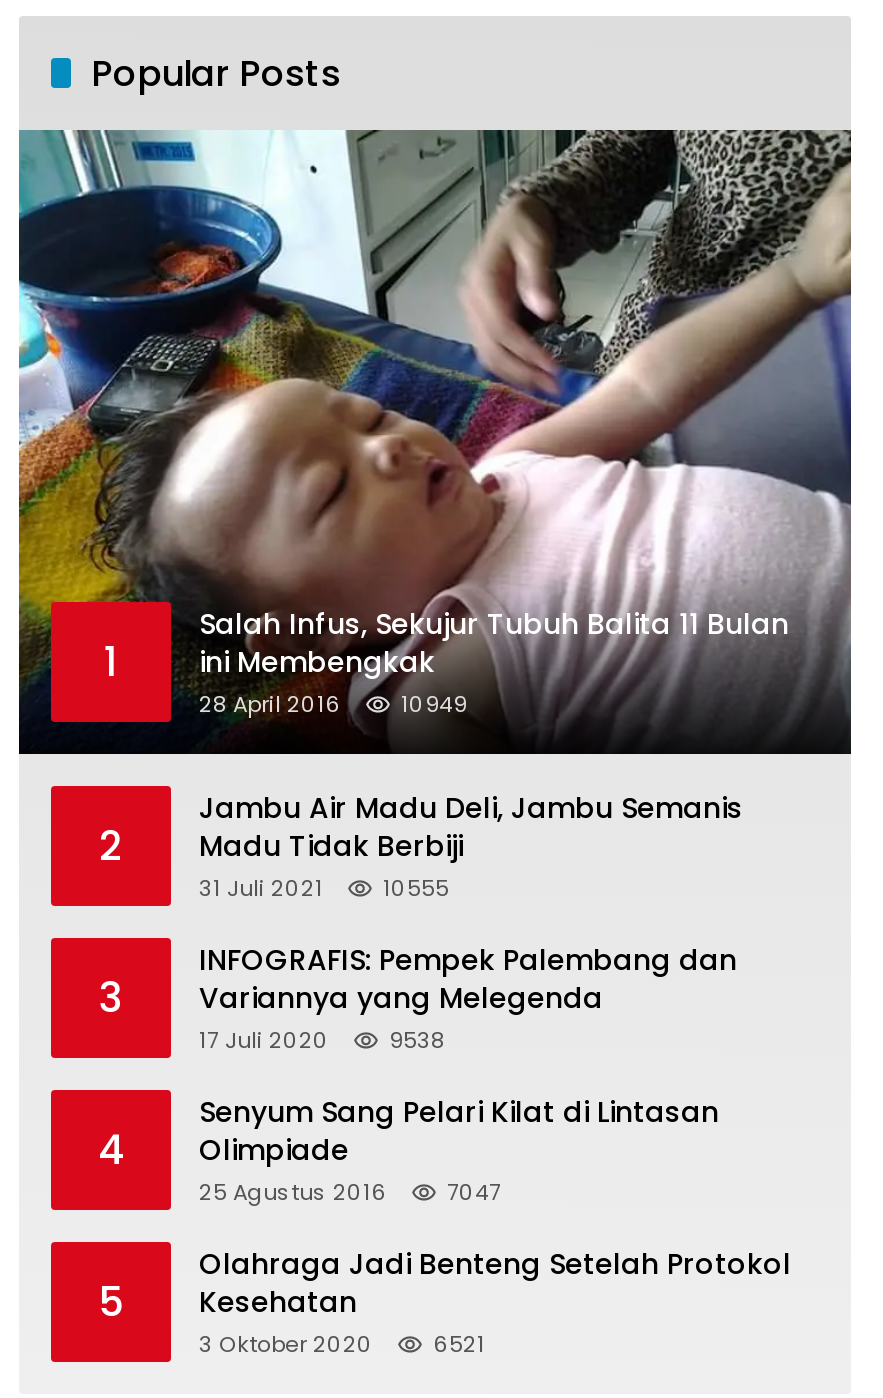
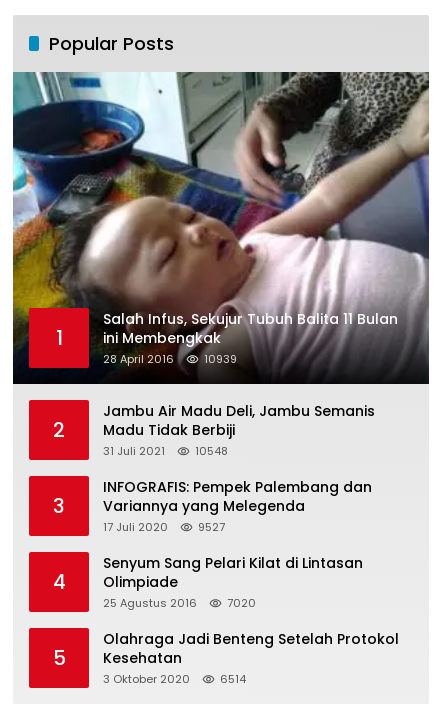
[199,689,467,721] 28 April 2016 10949 -> [103,351,237,367] 28 April 2016 10939
[199,873,449,905] 31 Juli 2021 10555 -> [103,443,228,459] 31 Juli 2021 10548
[199,1025,445,1057] 17 Juli 2020 9538 -> [103,519,225,535] 17 Juli 2020 9527
[199,1177,501,1209] 25 Agustus 2016 7047 -> [103,595,256,611] 25 Agustus 2016 7020
[199,1329,485,1361] 3 Oktober 2020 6521 -> [103,671,246,687] 3 Oktober 2020 6514

